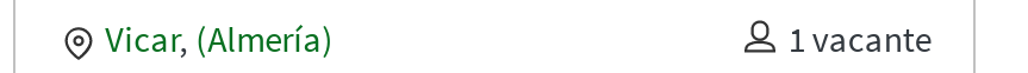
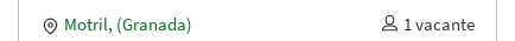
[105,16,334,61] Vicar, (Almería) -> [64,13,192,35] Motril, (Granada)

